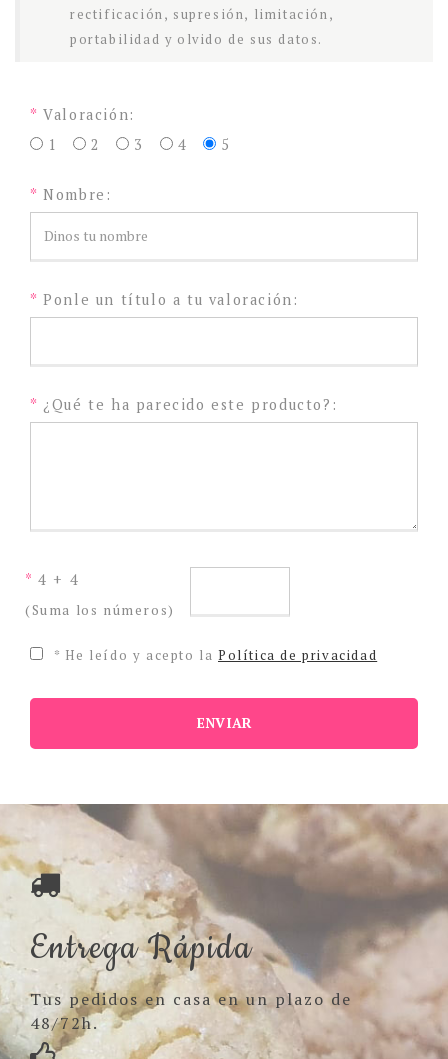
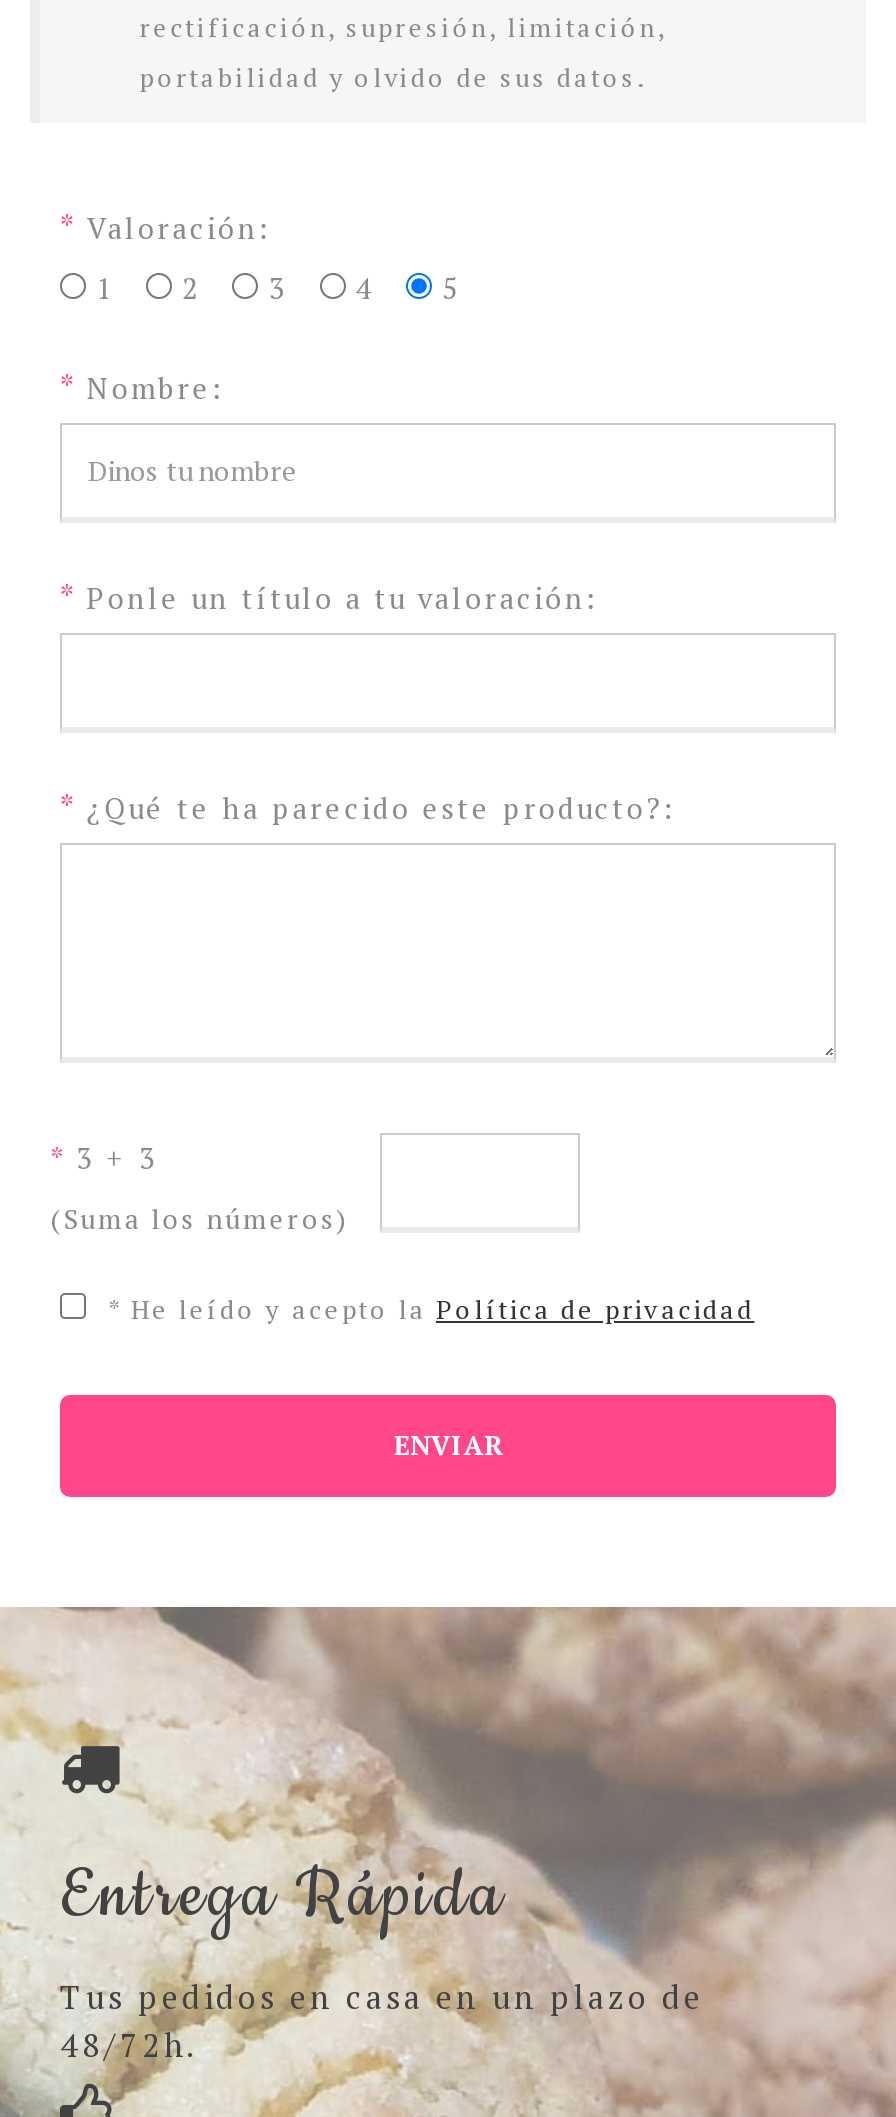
[25,570,79,589] * 4 + 4 -> [50,1139,158,1177] * 3 + 3

